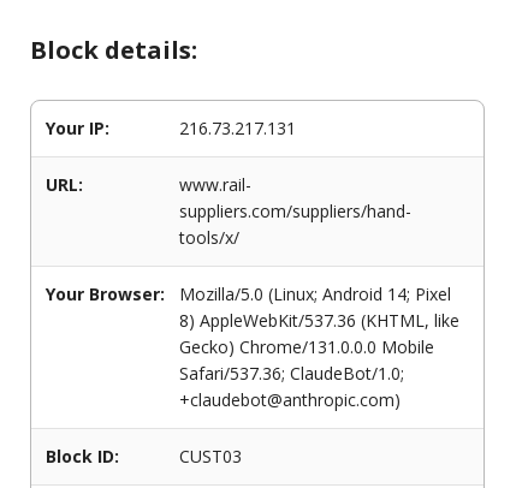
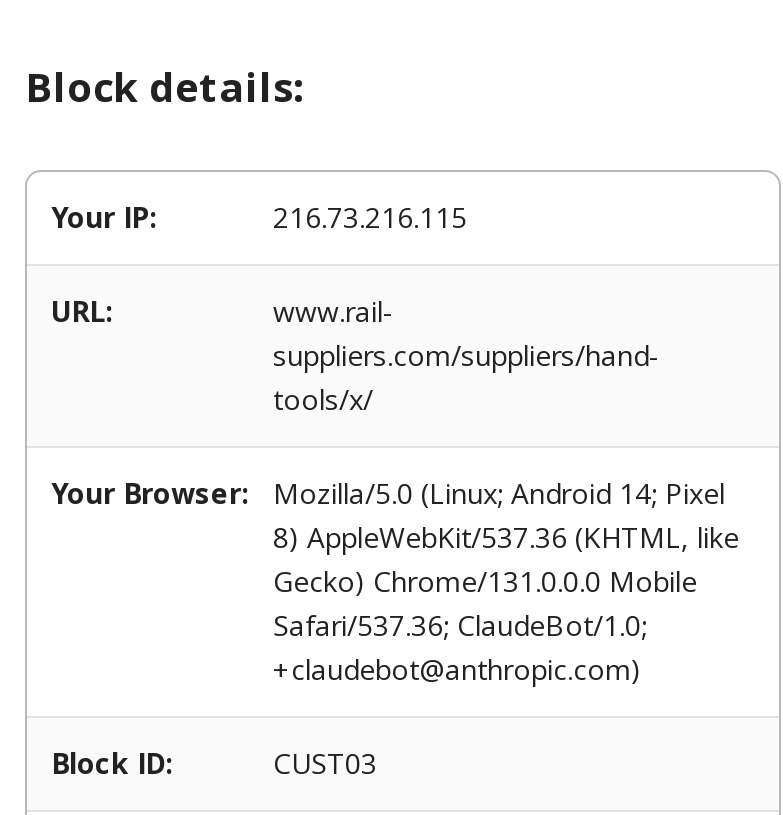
[179,117,296,139] 216.73.217.131 -> [273,198,467,236] 216.73.216.115

